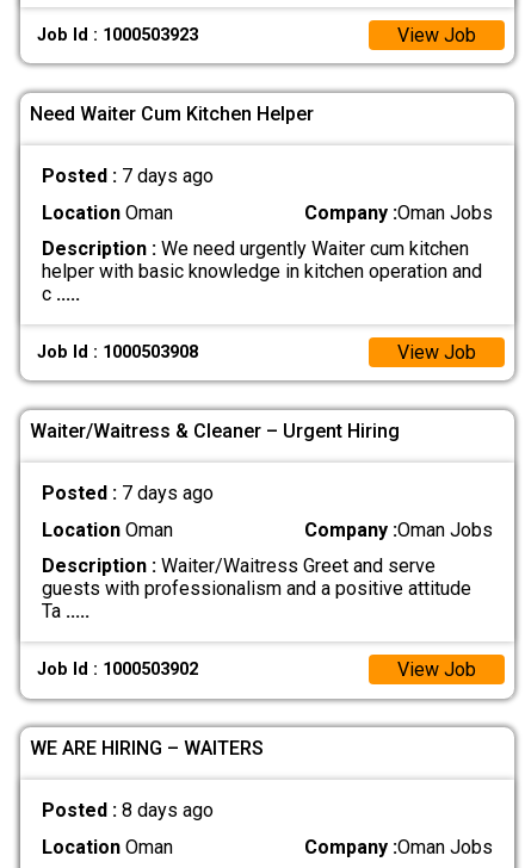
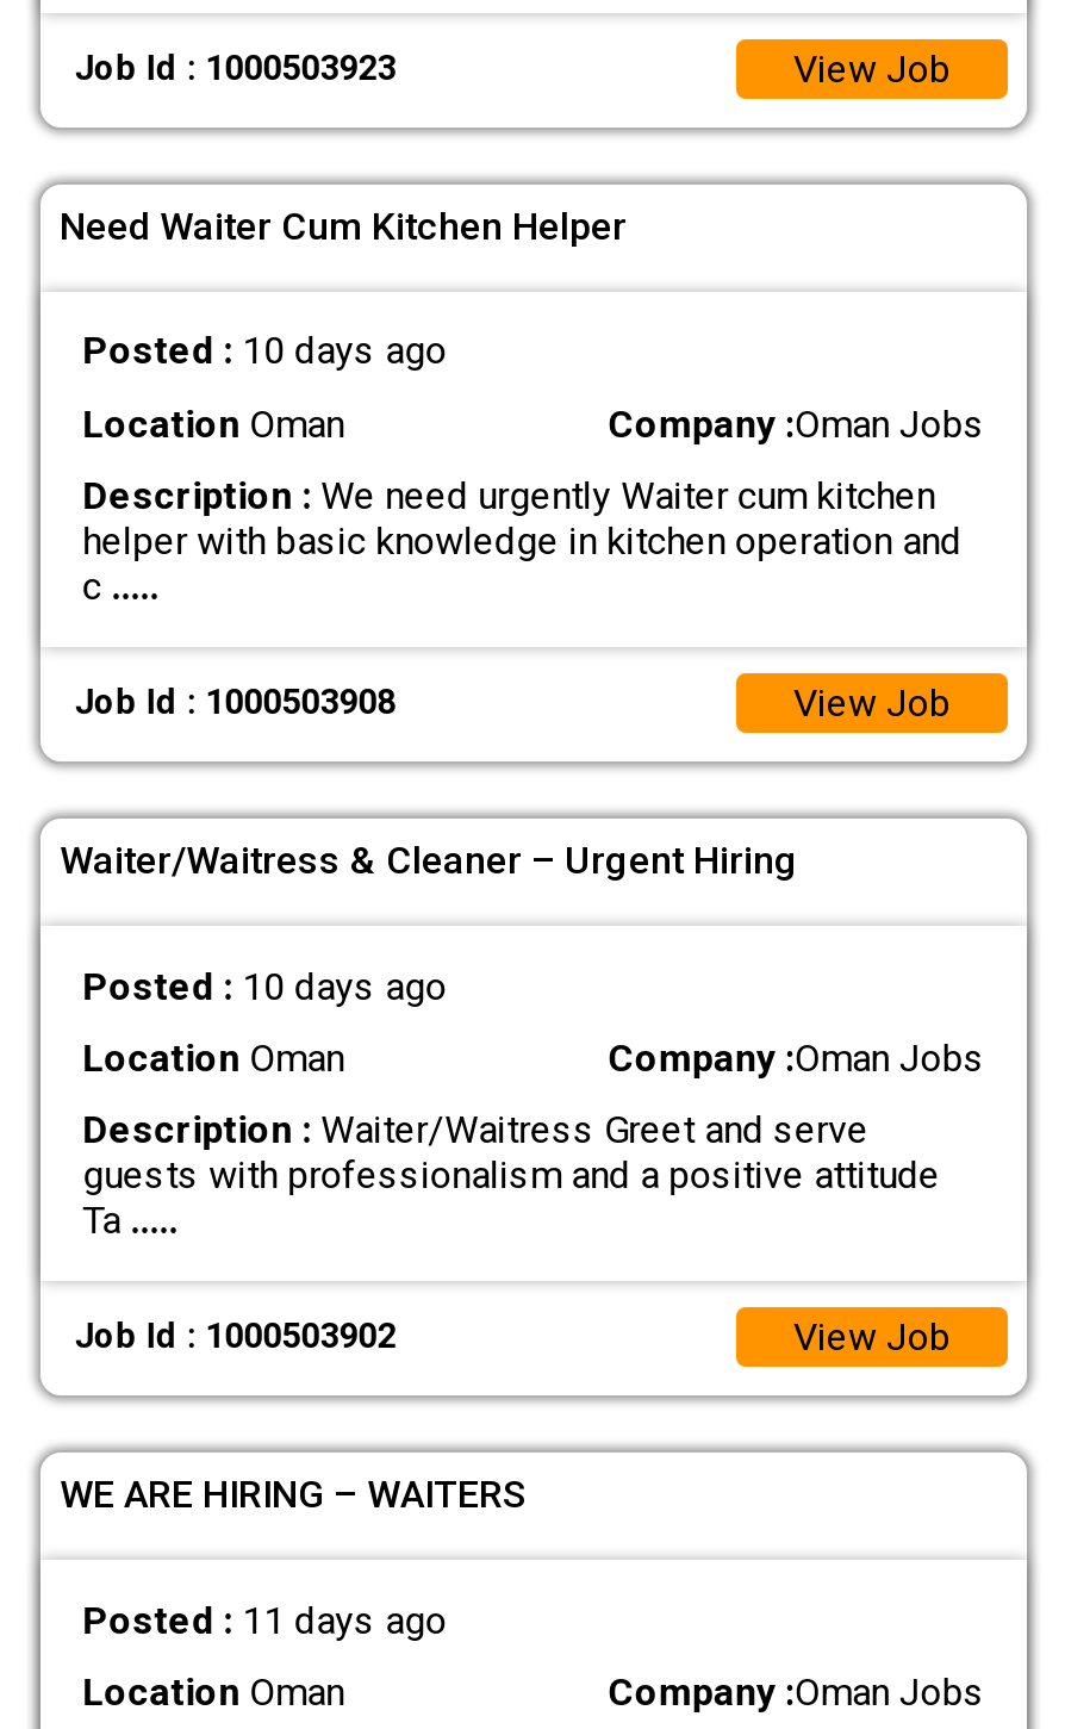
[41,165,213,188] Posted : 7 days ago -> [82,329,447,374] Posted : 10 days ago
[41,482,213,505] Posted : 7 days ago -> [82,963,447,1008] Posted : 10 days ago
[41,799,213,822] Posted : 8 days ago -> [82,1597,447,1642] Posted : 11 days ago

